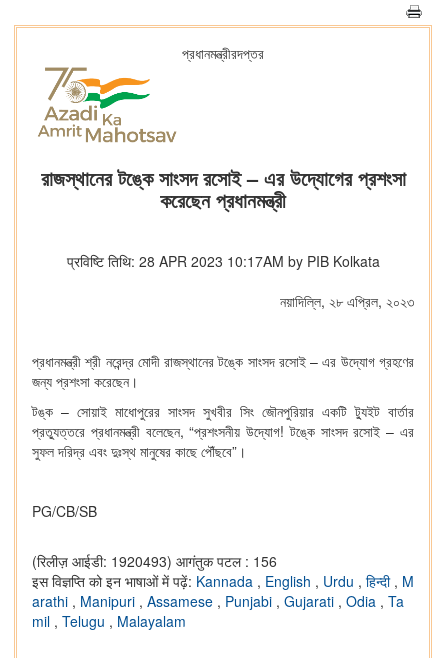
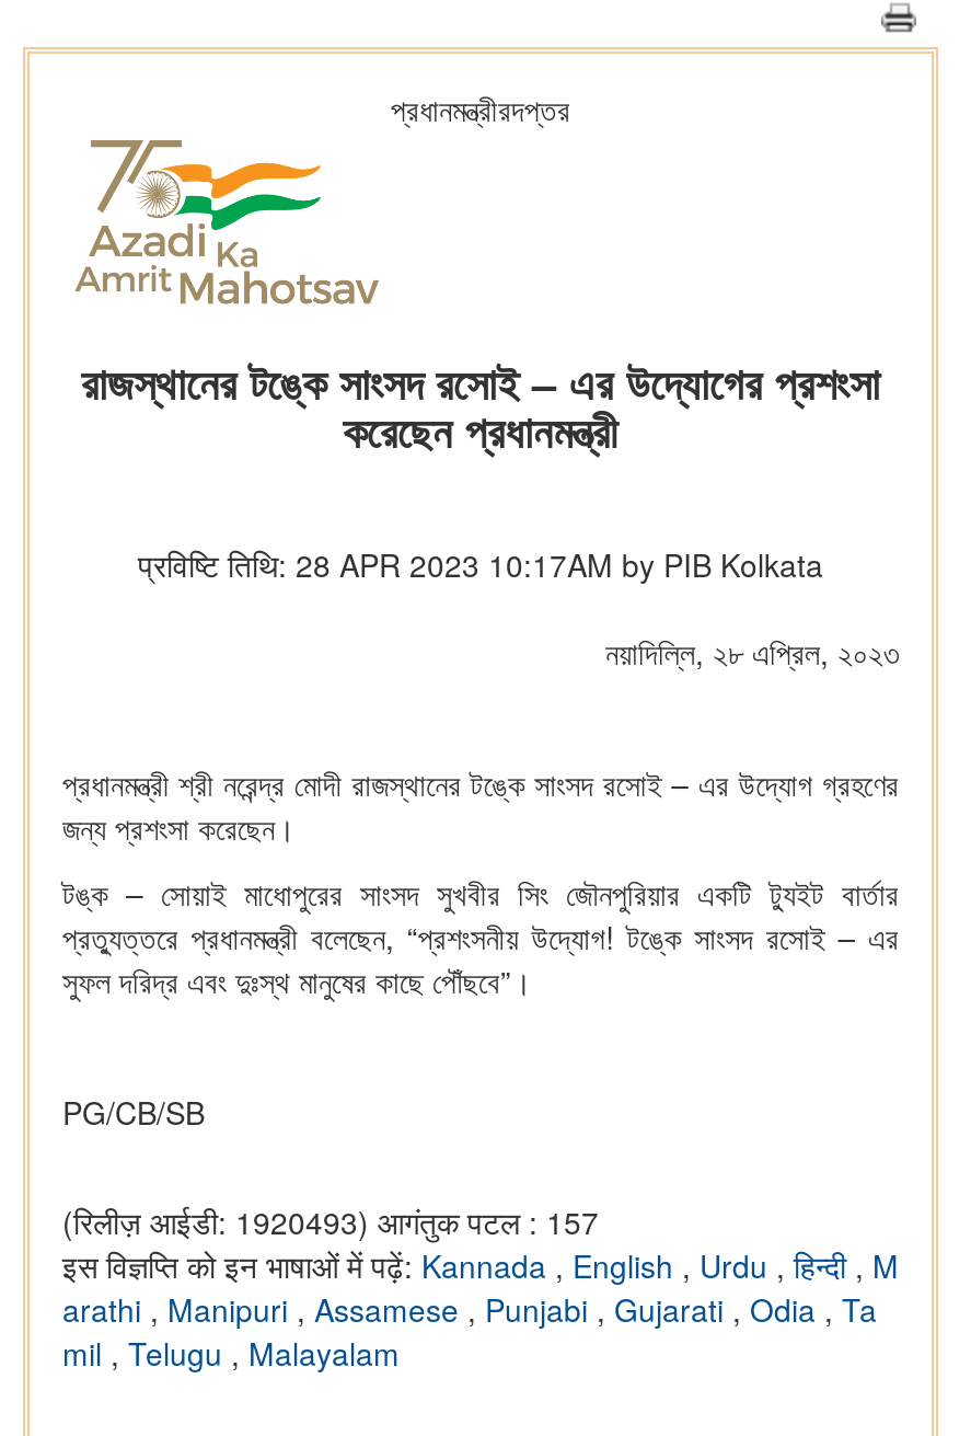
[32,551,277,571] (रिलीज़ आईडी: 1920493) आगंतुक पटल : 156 -> [62,1200,599,1244] (रिलीज़ आईडी: 1920493) आगंतुक पटल : 157

